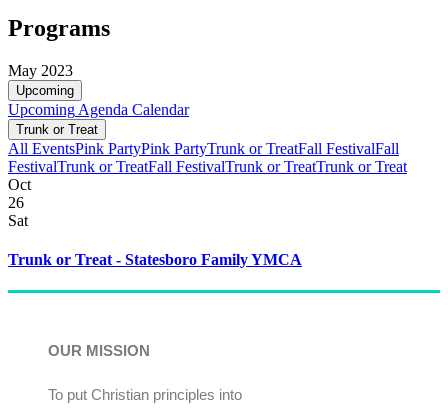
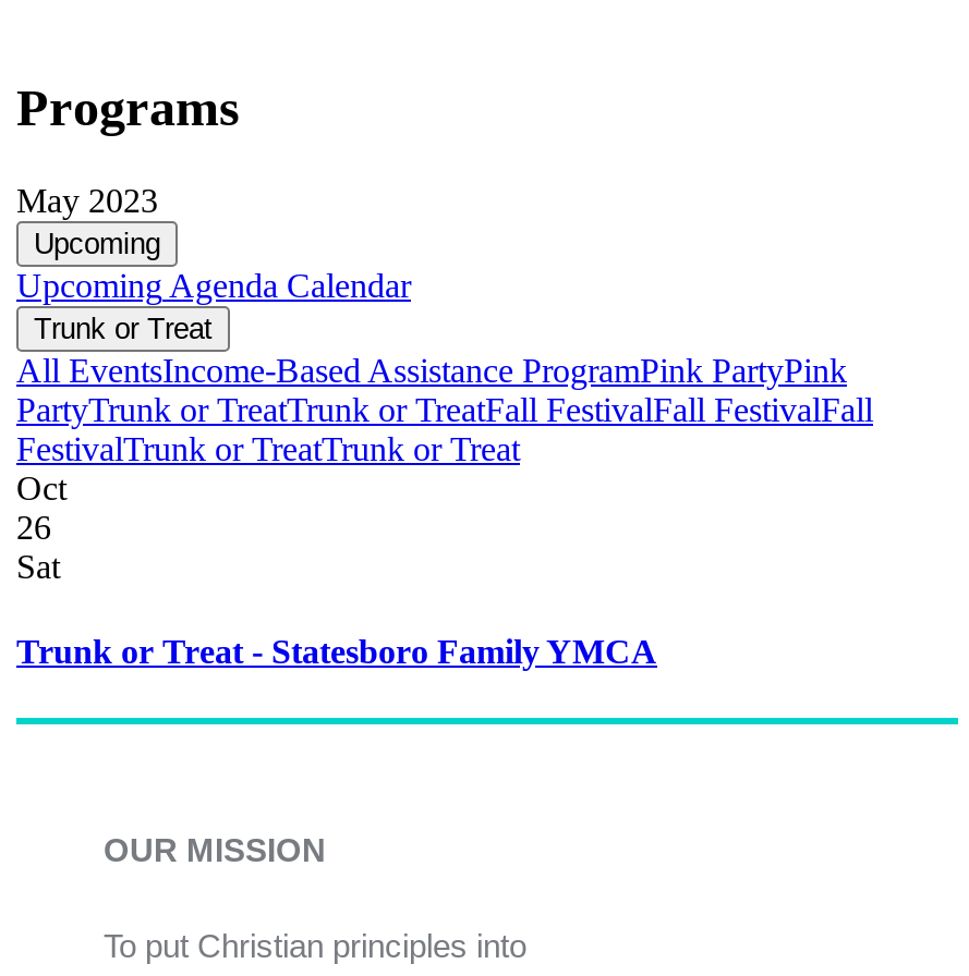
[8,140,407,175] All EventsPink PartyPink PartyTrunk or TreatFall FestivalFall | FestivalTrunk or TreatFall FestivalTrunk or TreatTrunk or Treat -> [16,351,873,467] All EventsIncome-Based Assistance ProgramPink PartyPink | PartyTrunk or TreatTrunk or TreatFall FestivalFall FestivalFall | FestivalTrunk or TreatTrunk or Treat

